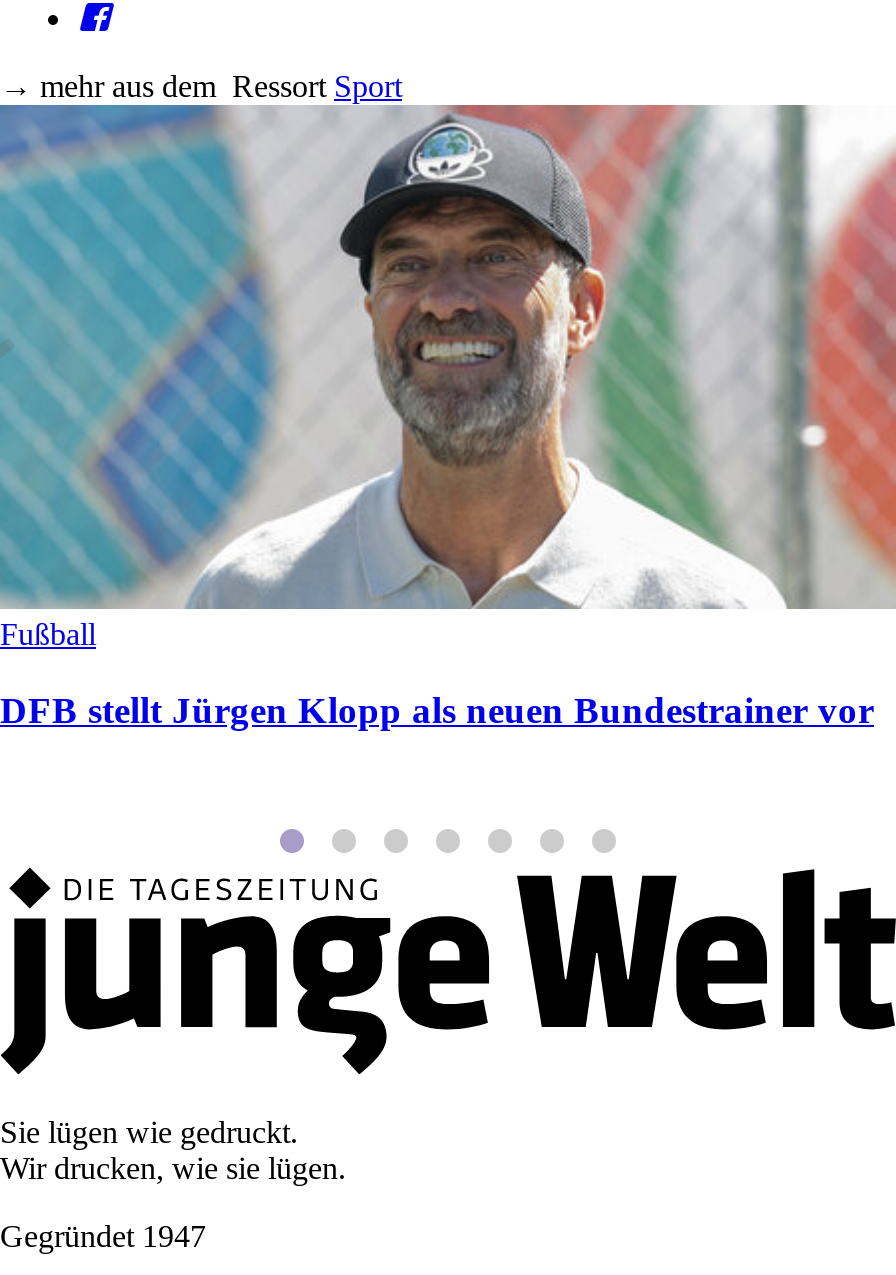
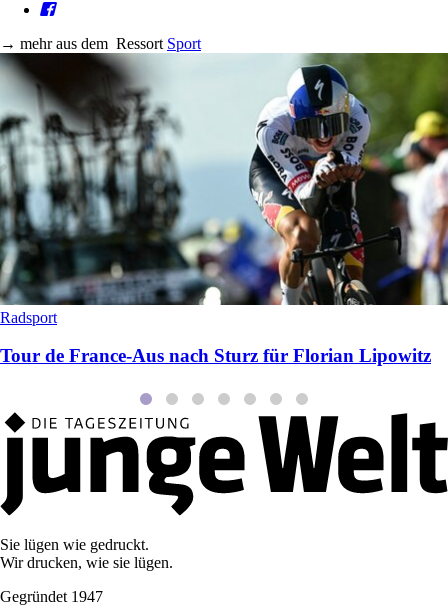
[0,103,890,650] [image] | Fußball -> [0,52,445,326] [image] | Radsport
[0,690,874,732] DFB stellt Jürgen Klopp als neuen Bundestrainer vor -> [0,345,431,366] Tour de France-Aus nach Sturz für Florian Lipowitz

